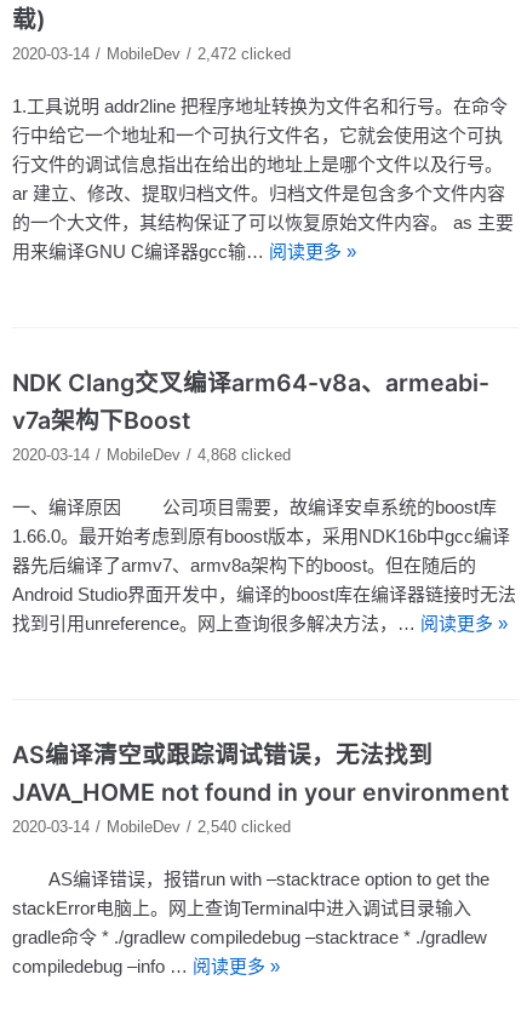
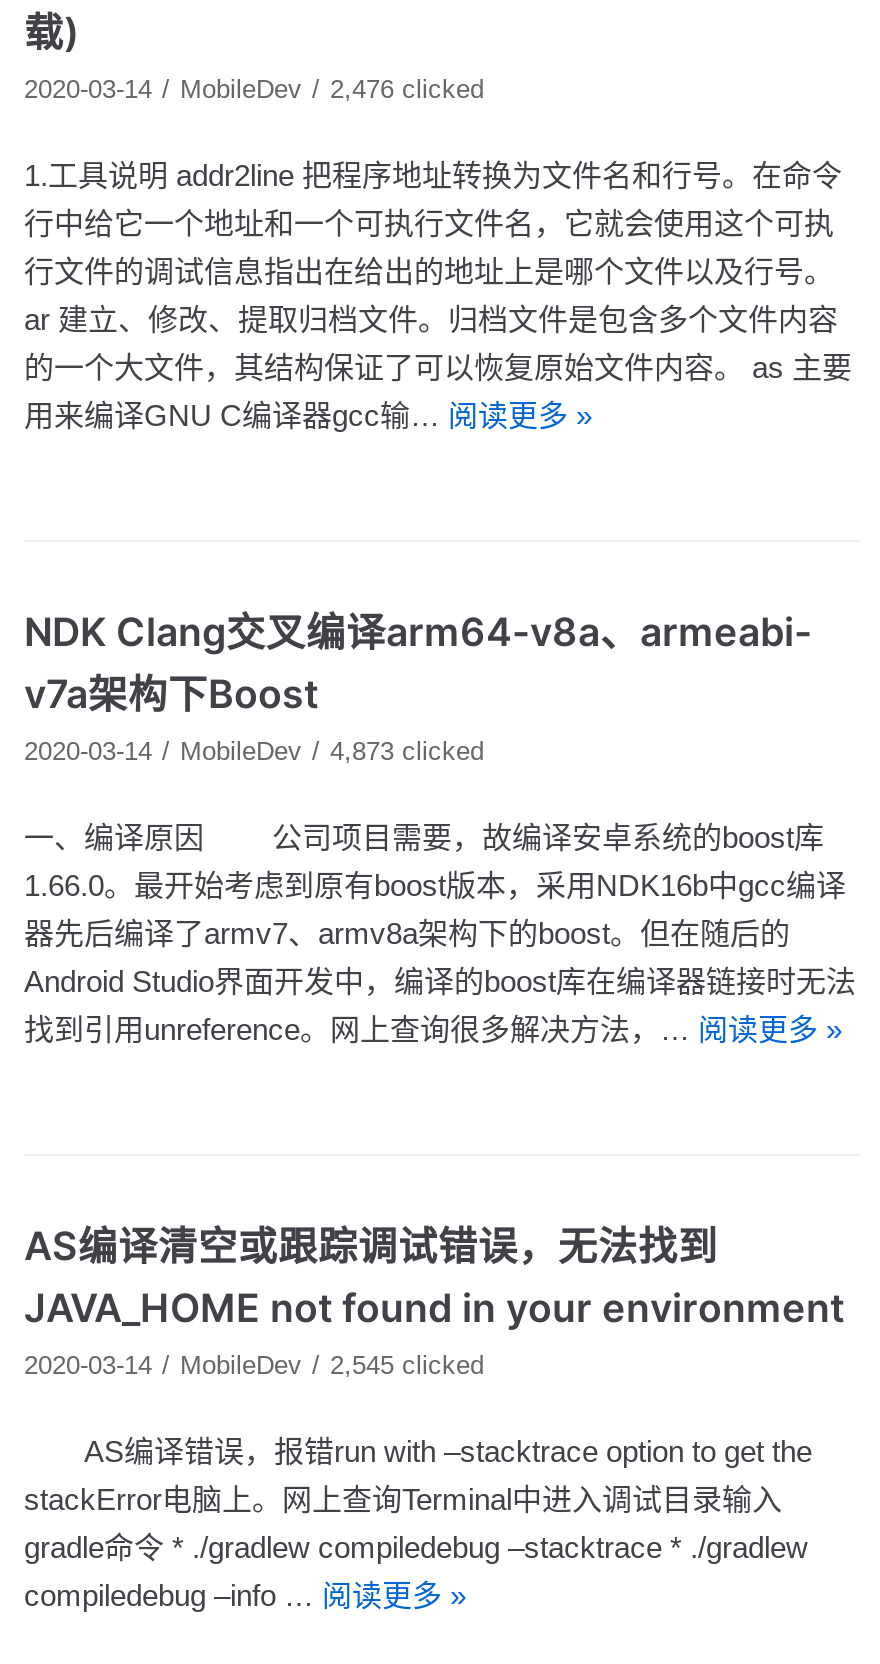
[12,44,291,63] 2020-03-14 MobileDev 2,472 clicked -> [24,73,484,103] 2020-03-14 MobileDev 2,476 clicked
[12,445,291,464] 2020-03-14 MobileDev 4,868 clicked -> [24,735,484,765] 2020-03-14 MobileDev 4,873 clicked
[12,817,291,836] 2020-03-14 MobileDev 2,540 clicked -> [24,1349,484,1379] 2020-03-14 MobileDev 2,545 clicked

